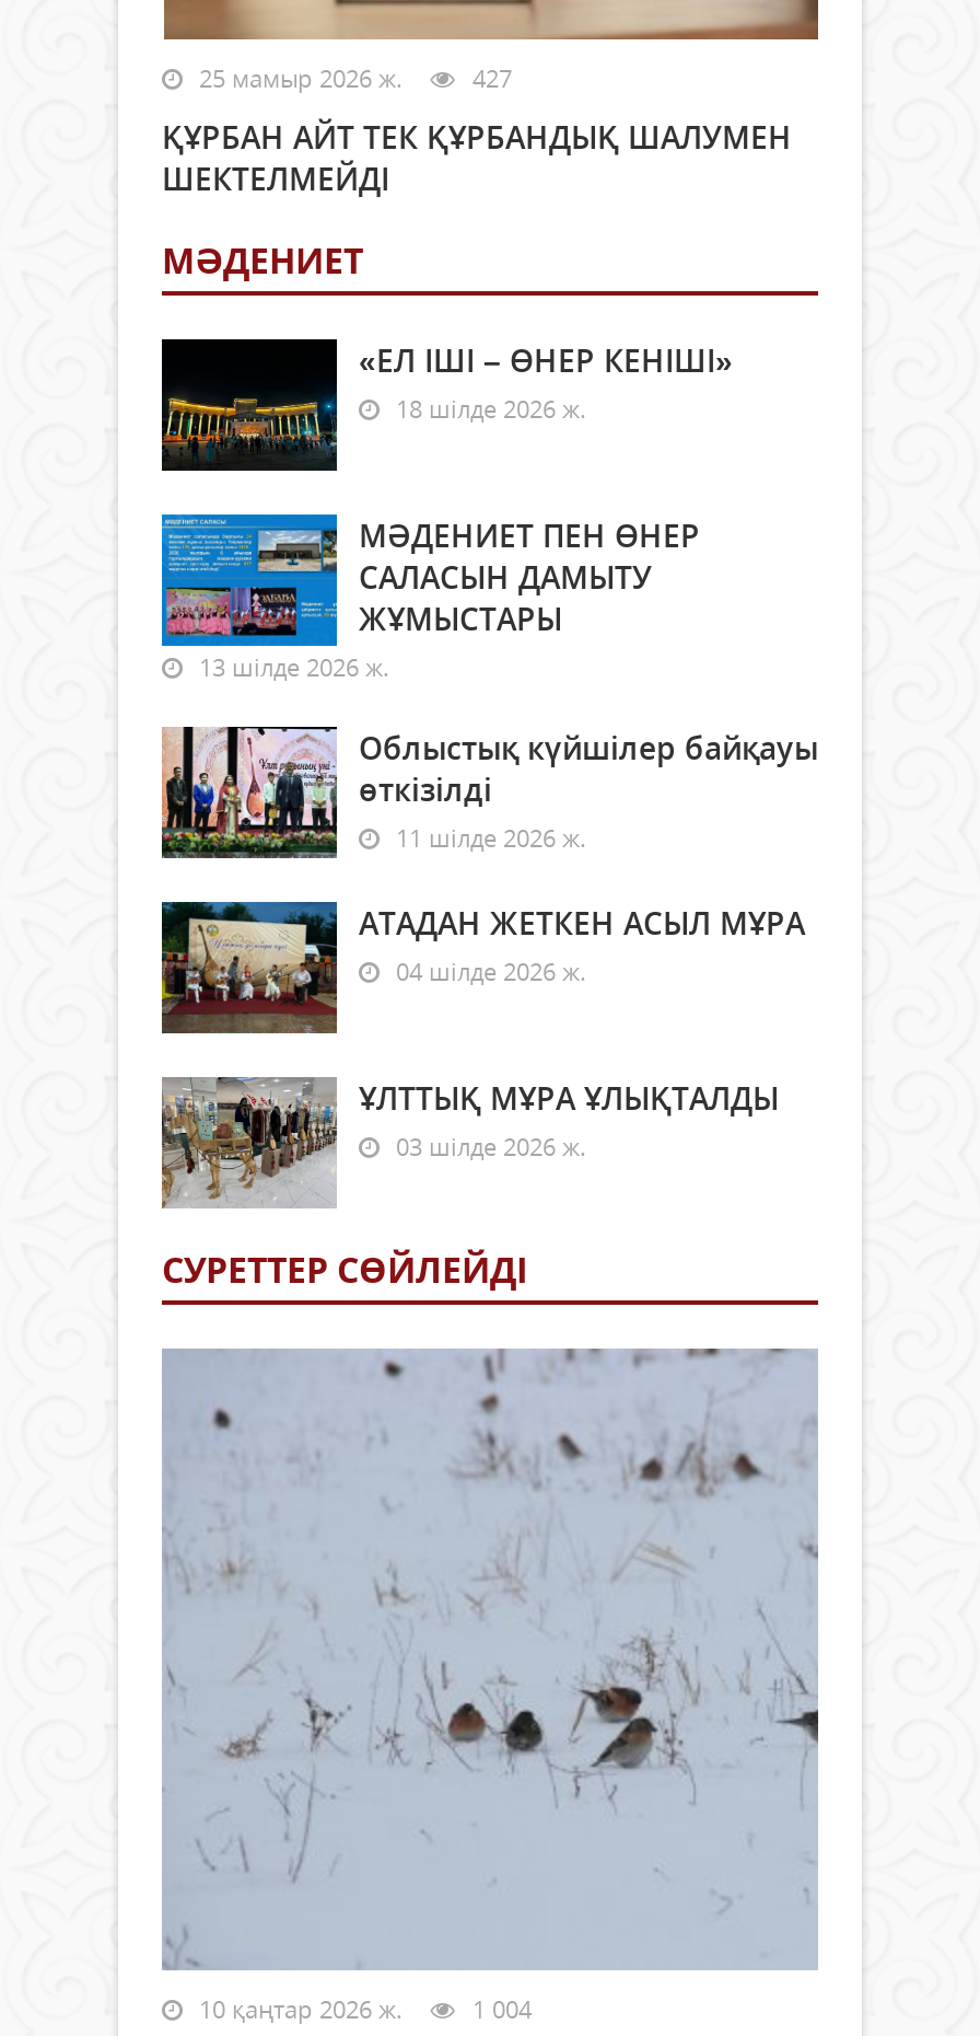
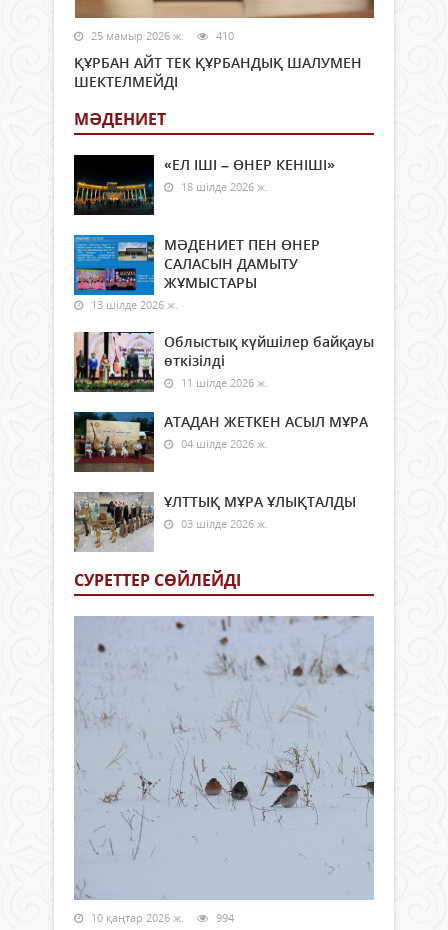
[192,62,512,95] 25 мамыр 2026 ж. 427 -> [88,28,234,43] 25 мамыр 2026 ж. 410
[192,1993,532,2025] 10 қаңтар 2026 ж. 1 004 -> [88,910,234,925] 10 қаңтар 2026 ж. 994

